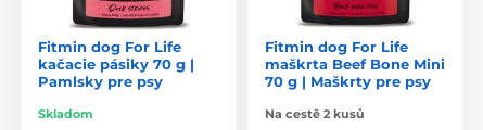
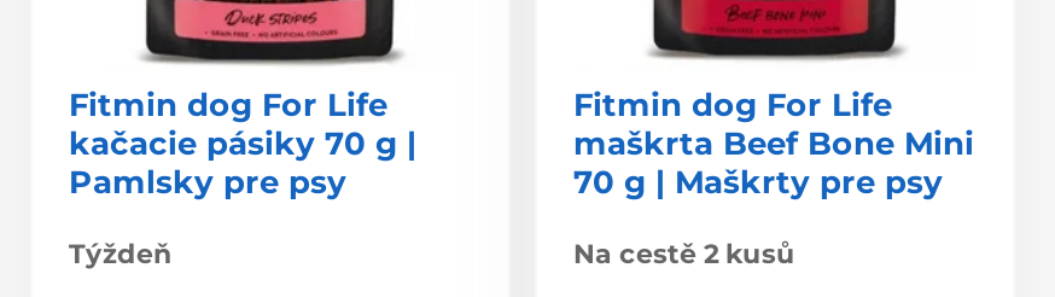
[38,106,93,121] Skladom -> [69,235,173,269] Týždeň

